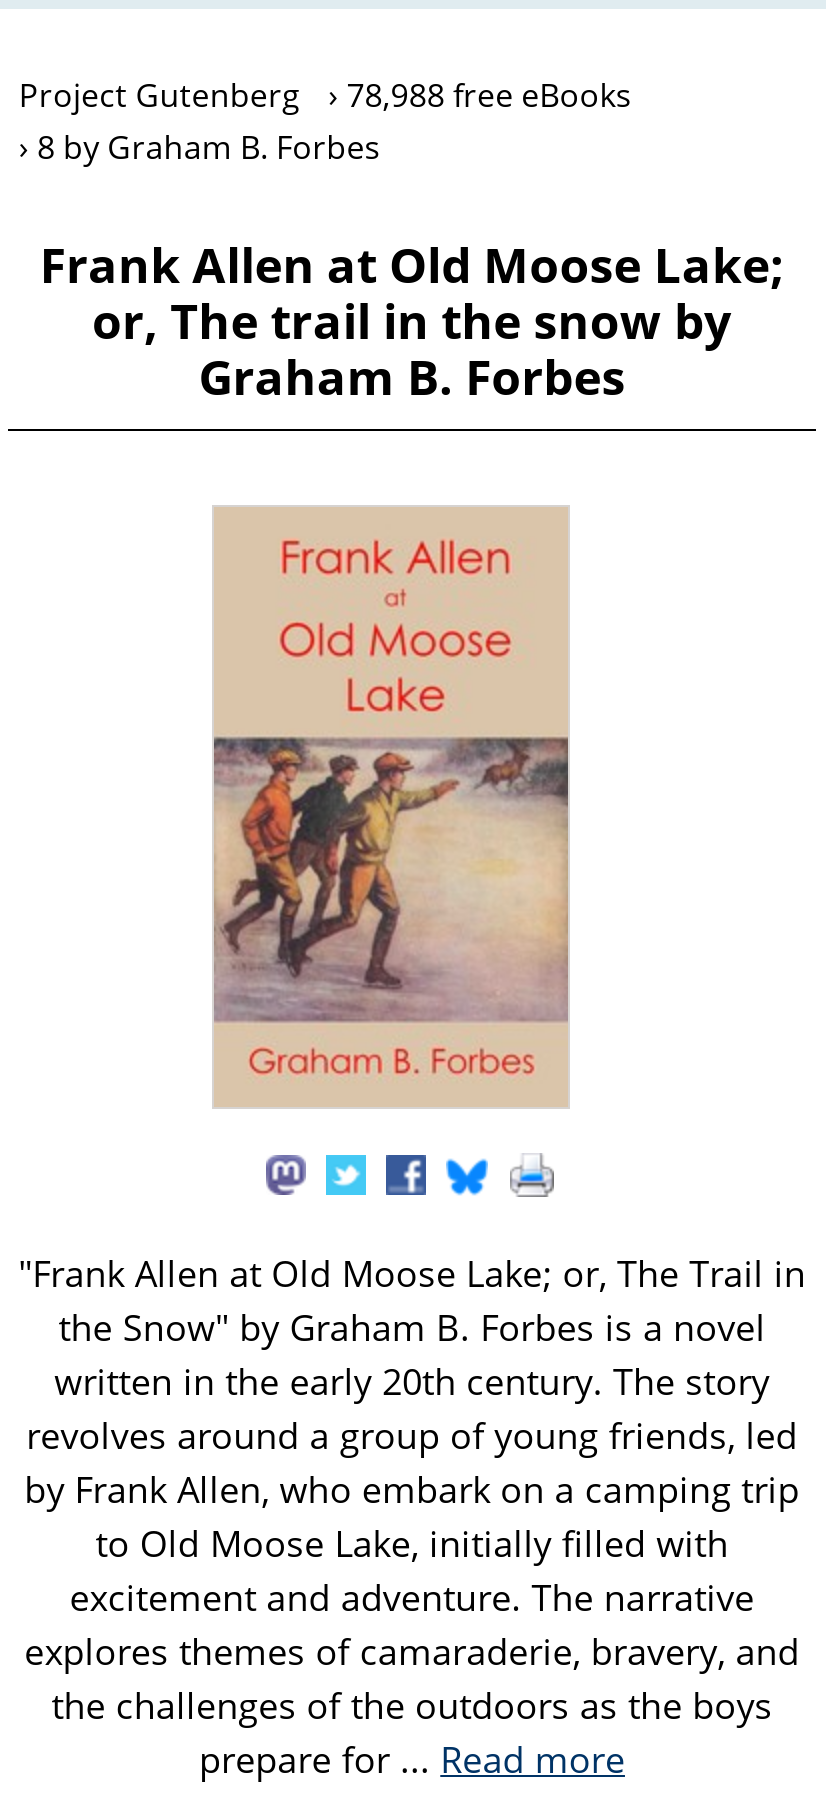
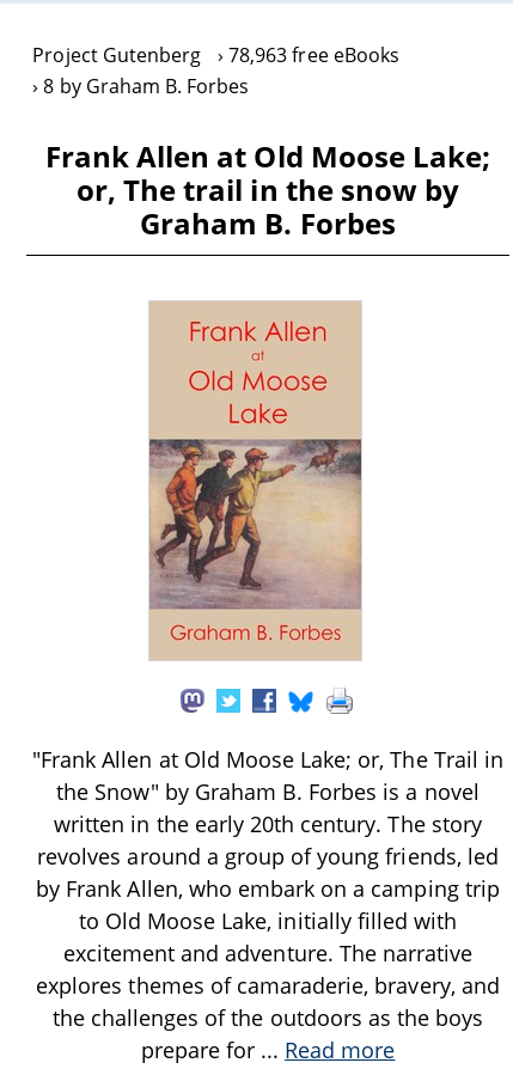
[19,73,632,117] Project Gutenberg 78,988 free eBooks -> [33,42,399,68] Project Gutenberg 78,963 free eBooks

